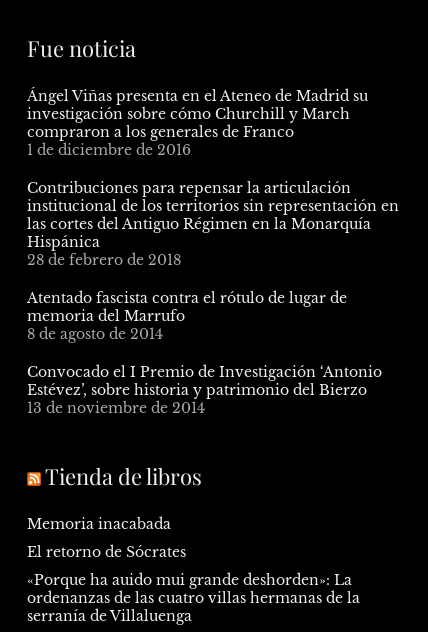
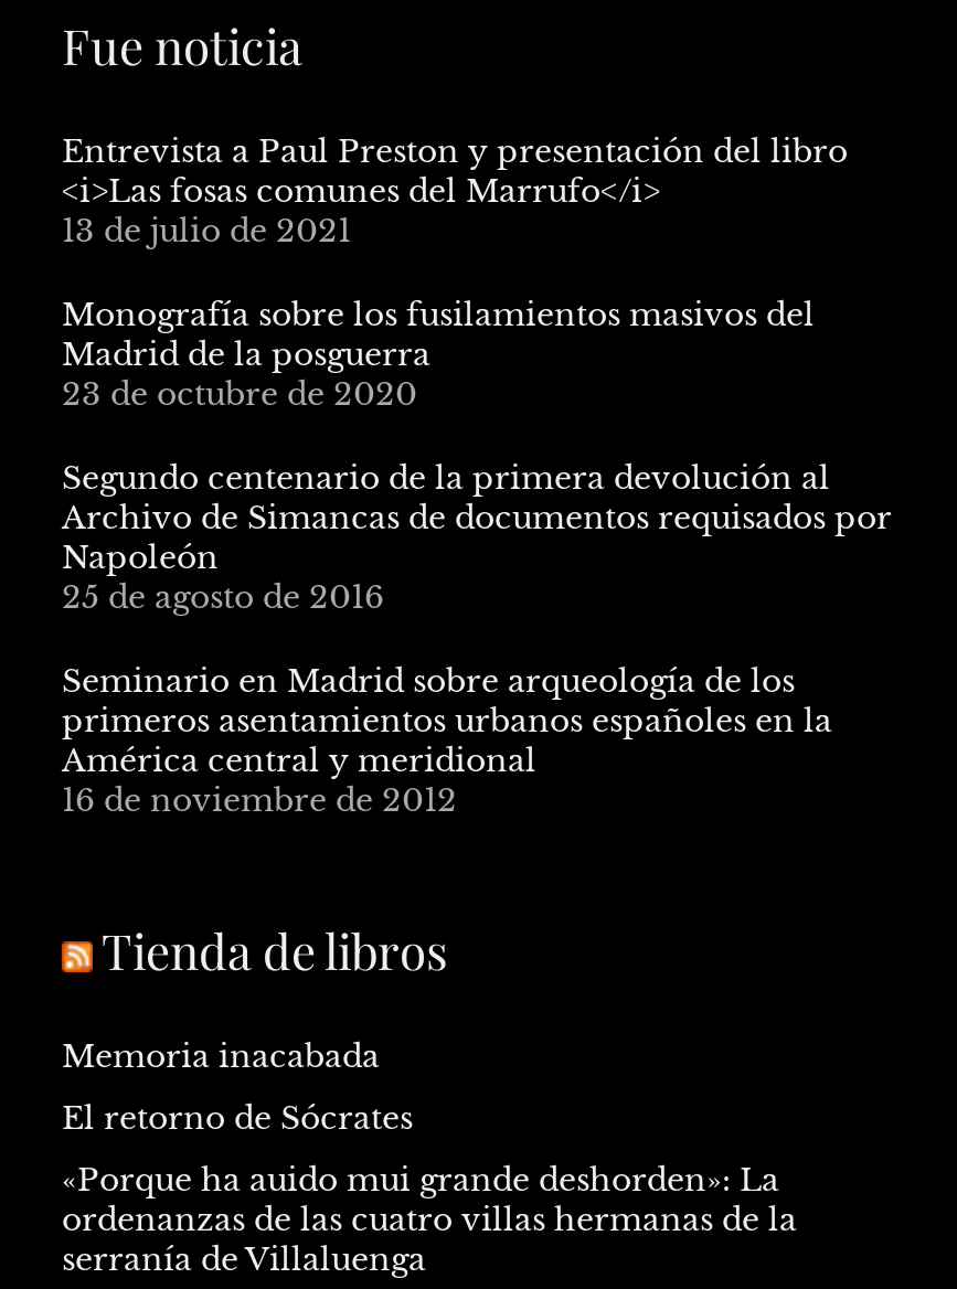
[27,87,368,159] Ángel Viñas presenta en el Ateneo de Madrid su | investigación sobre cómo Churchill y March | compraron a los generales de Franco | 1 de diciembre de 2016 -> [62,130,848,249] Entrevista a Paul Preston y presentación del libro | <i>Las fosas comunes del Marrufo</i> | 13 de julio de 2021
[27,179,399,269] Contribuciones para repensar la articulación | institucional de los territorios sin representación en | las cortes del Antiguo Régimen en la Monarquía | Hispánica | 28 de febrero de 2018 -> [62,294,815,413] Monografía sobre los fusilamientos masivos del | Madrid de la posguerra | 23 de octubre de 2020
[27,289,347,343] Atentado fascista contra el rótulo de lugar de | memoria del Marrufo | 8 de agosto de 2014 -> [62,457,892,616] Segundo centenario de la primera devolución al | Archivo de Simancas de documentos requisados por | Napoleón | 25 de agosto de 2016
[27,363,382,417] Convocado el I Premio de Investigación ‘Antonio | Estévez’, sobre historia y patrimonio del Bierzo | 13 de noviembre de 2014 -> [62,660,832,819] Seminario en Madrid sobre arqueología de los | primeros asentamientos urbanos españoles en la | América central y meridional | 16 de noviembre de 2012

